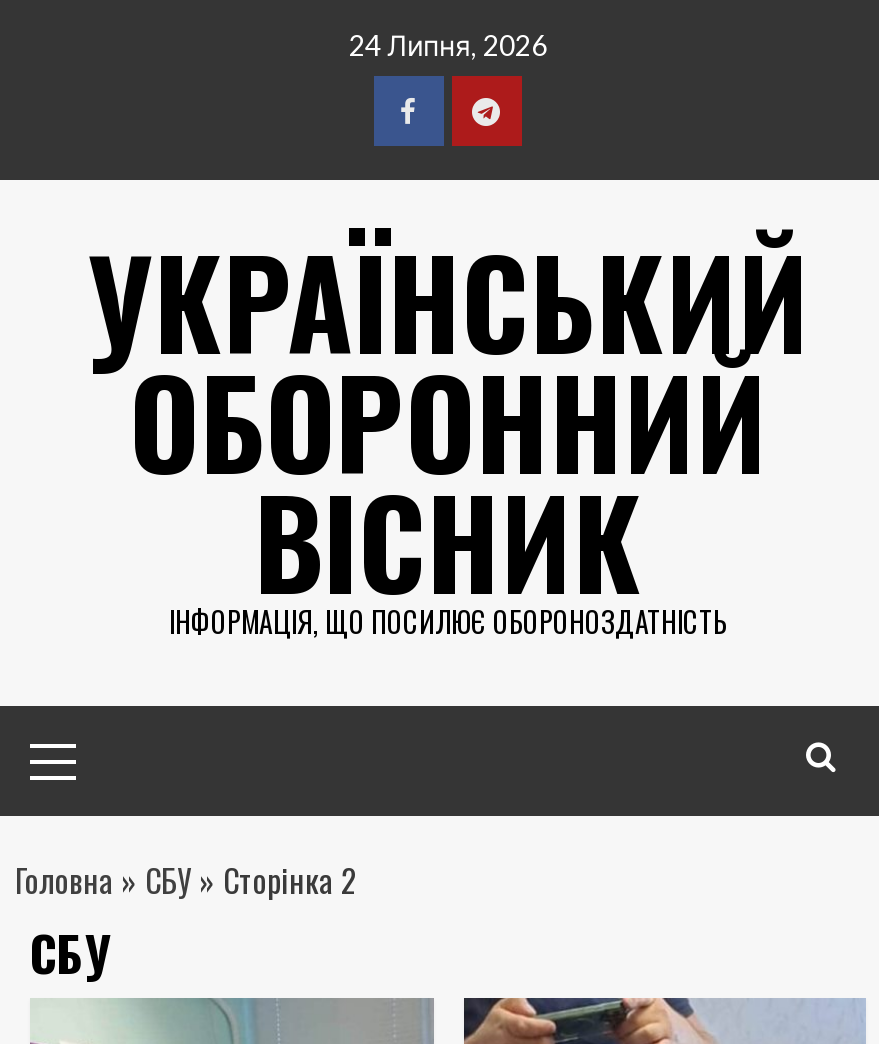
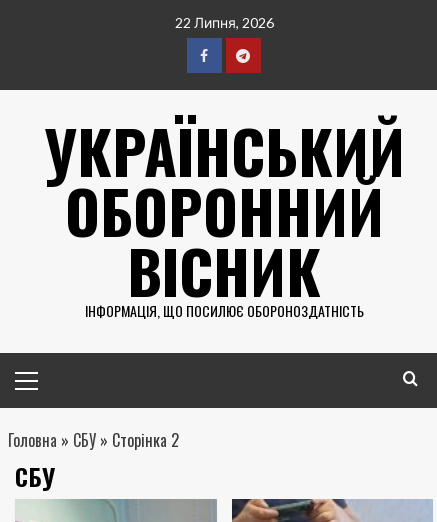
[349,28,547,62] 24 Липня, 2026 -> [174,14,273,31] 22 Липня, 2026

